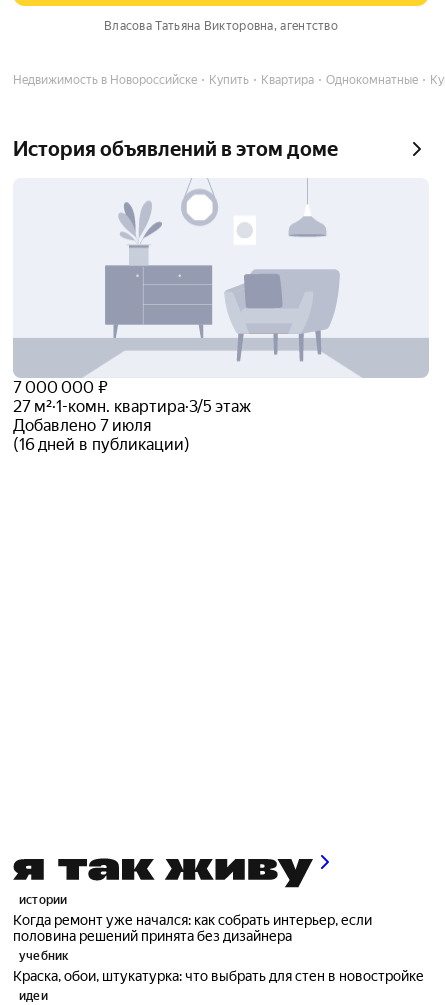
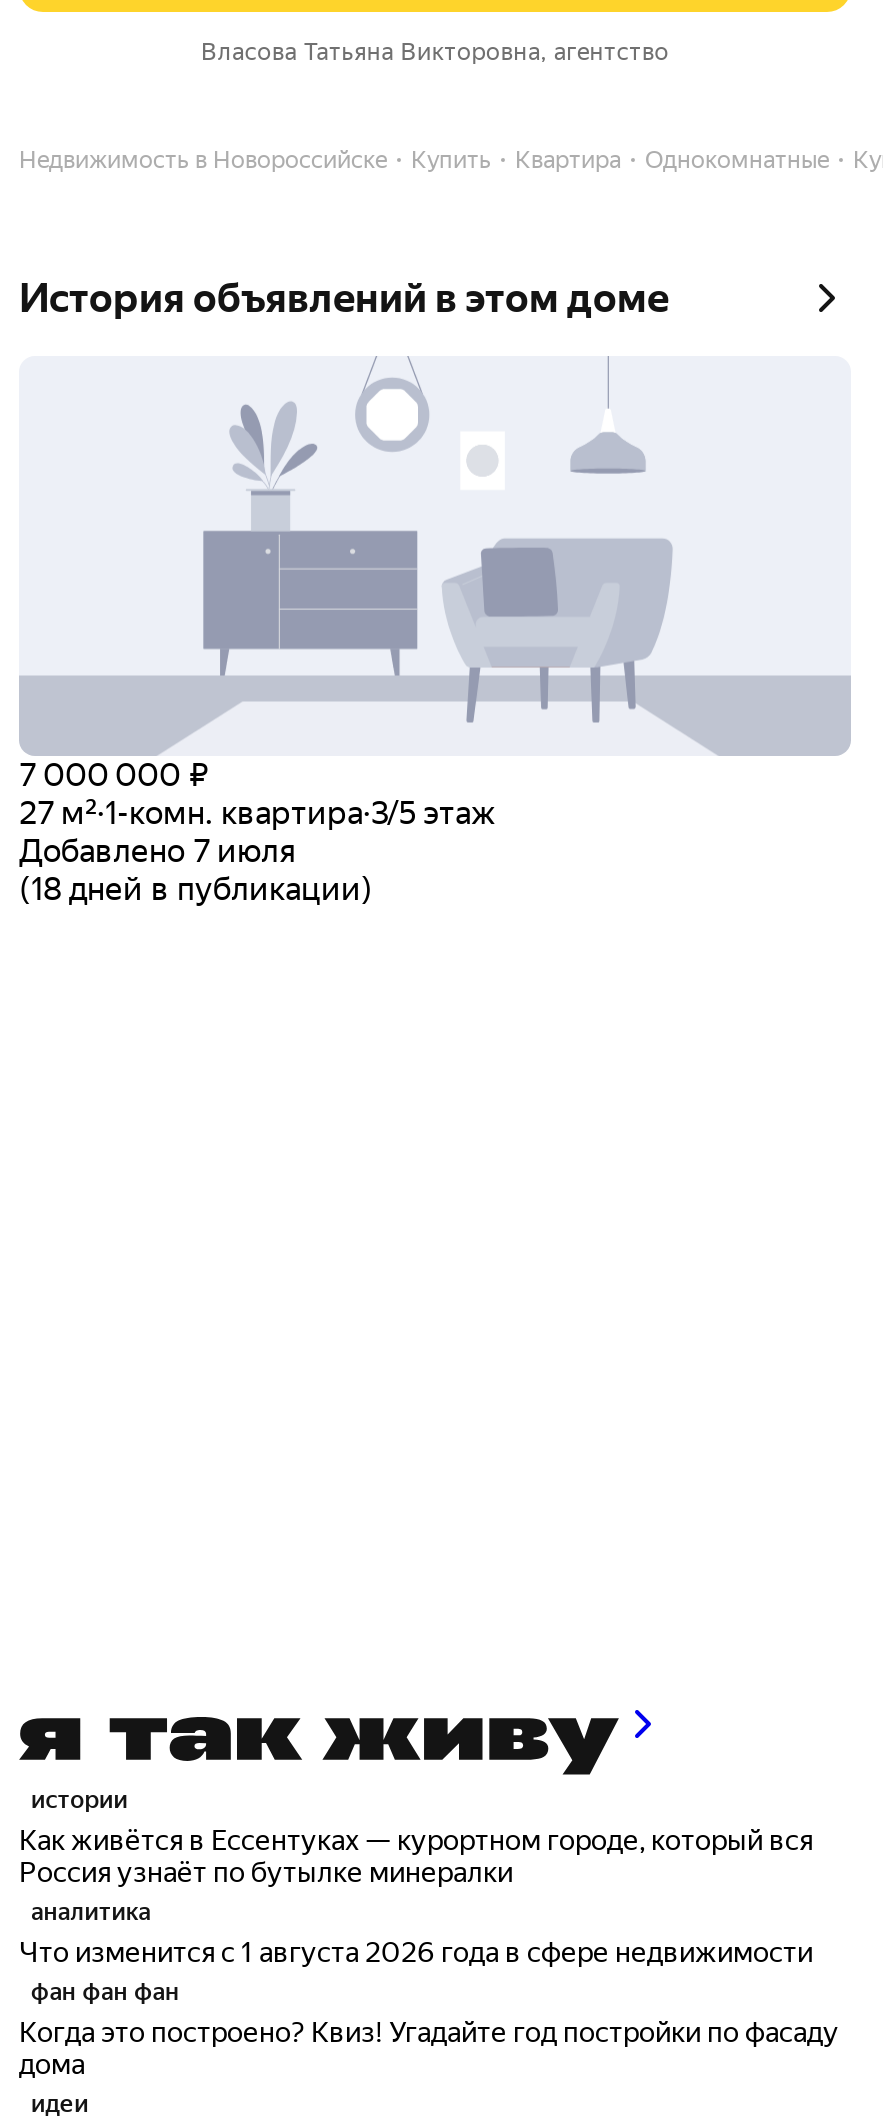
[13,435,190,454] (16 дней в публикации) -> [19,870,373,908] (18 дней в публикации)
[13,912,424,984] Когда ремонт уже начался: как собрать интерьер, если | половина решений принята без дизайнера | учебник | Краска, обои, штукатурка: что выбрать для стен в новостройке -> [19,1823,839,2079] Как живётся в Ессентуках — курортном городе, который вся | Россия узнаёт по бутылке минералки | аналитика | Что изменится с 1 августа 2026 года в сфере недвижимости | фан фан фан | Когда это построено? Квиз! Угадайте год постройки по фасаду | дома

